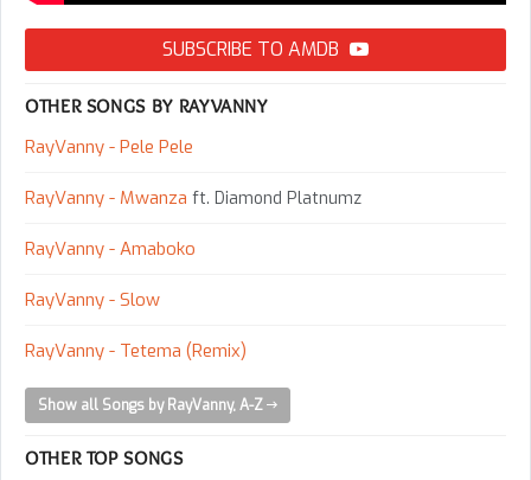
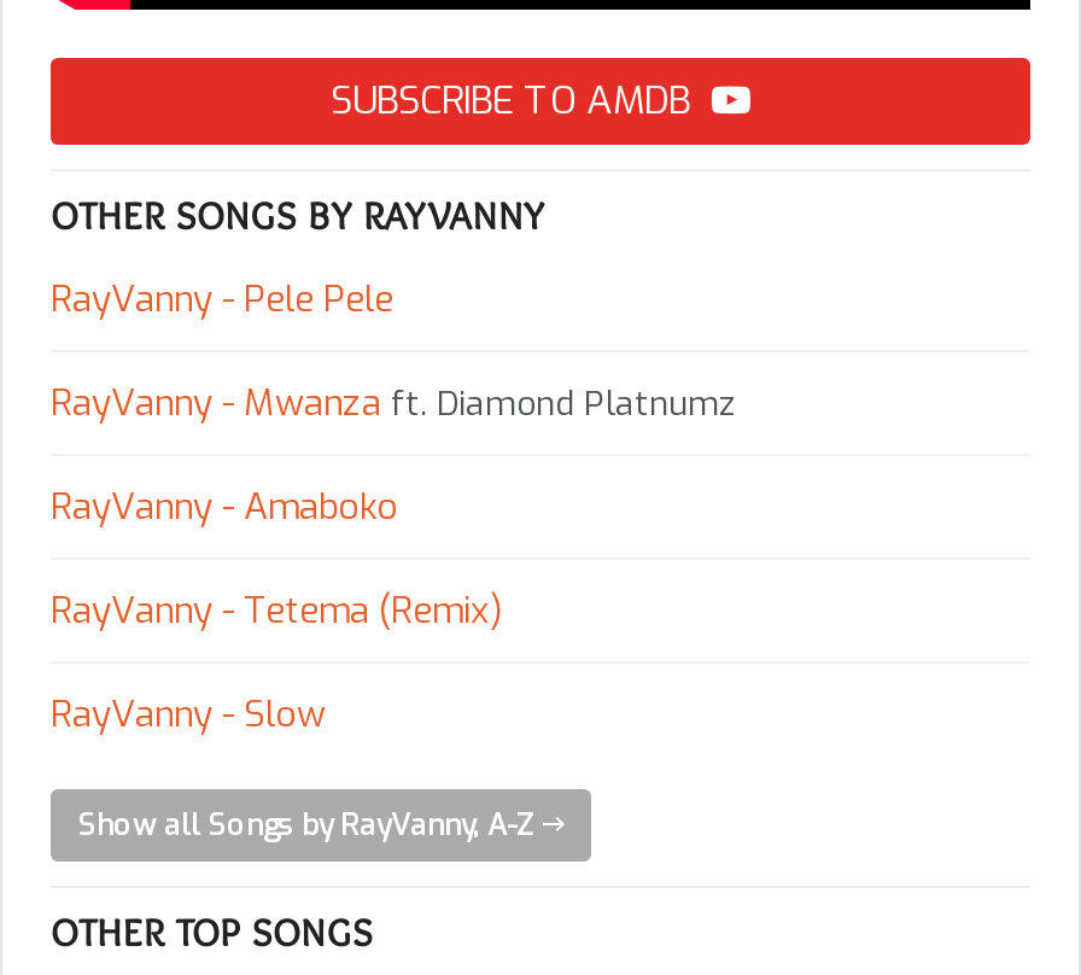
moved [25,288,160,312] -> [51,691,326,739]: RayVanny - Slow
moved [25,339,247,363] -> [51,587,502,636]: RayVanny - Tetema (Remix)

